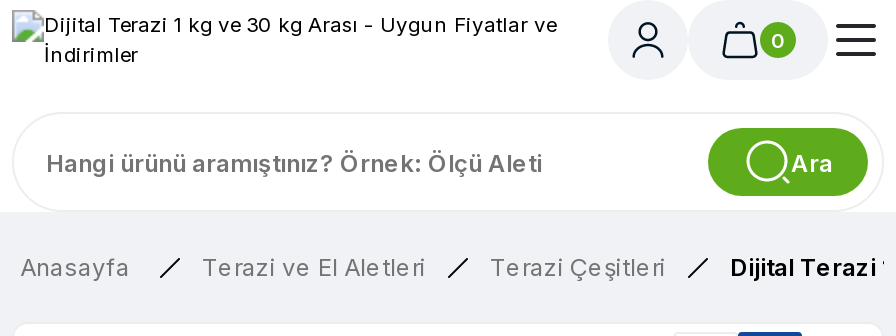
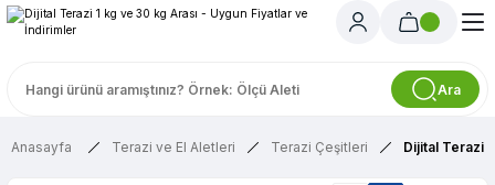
[771,28,785,52] 0 -> none

